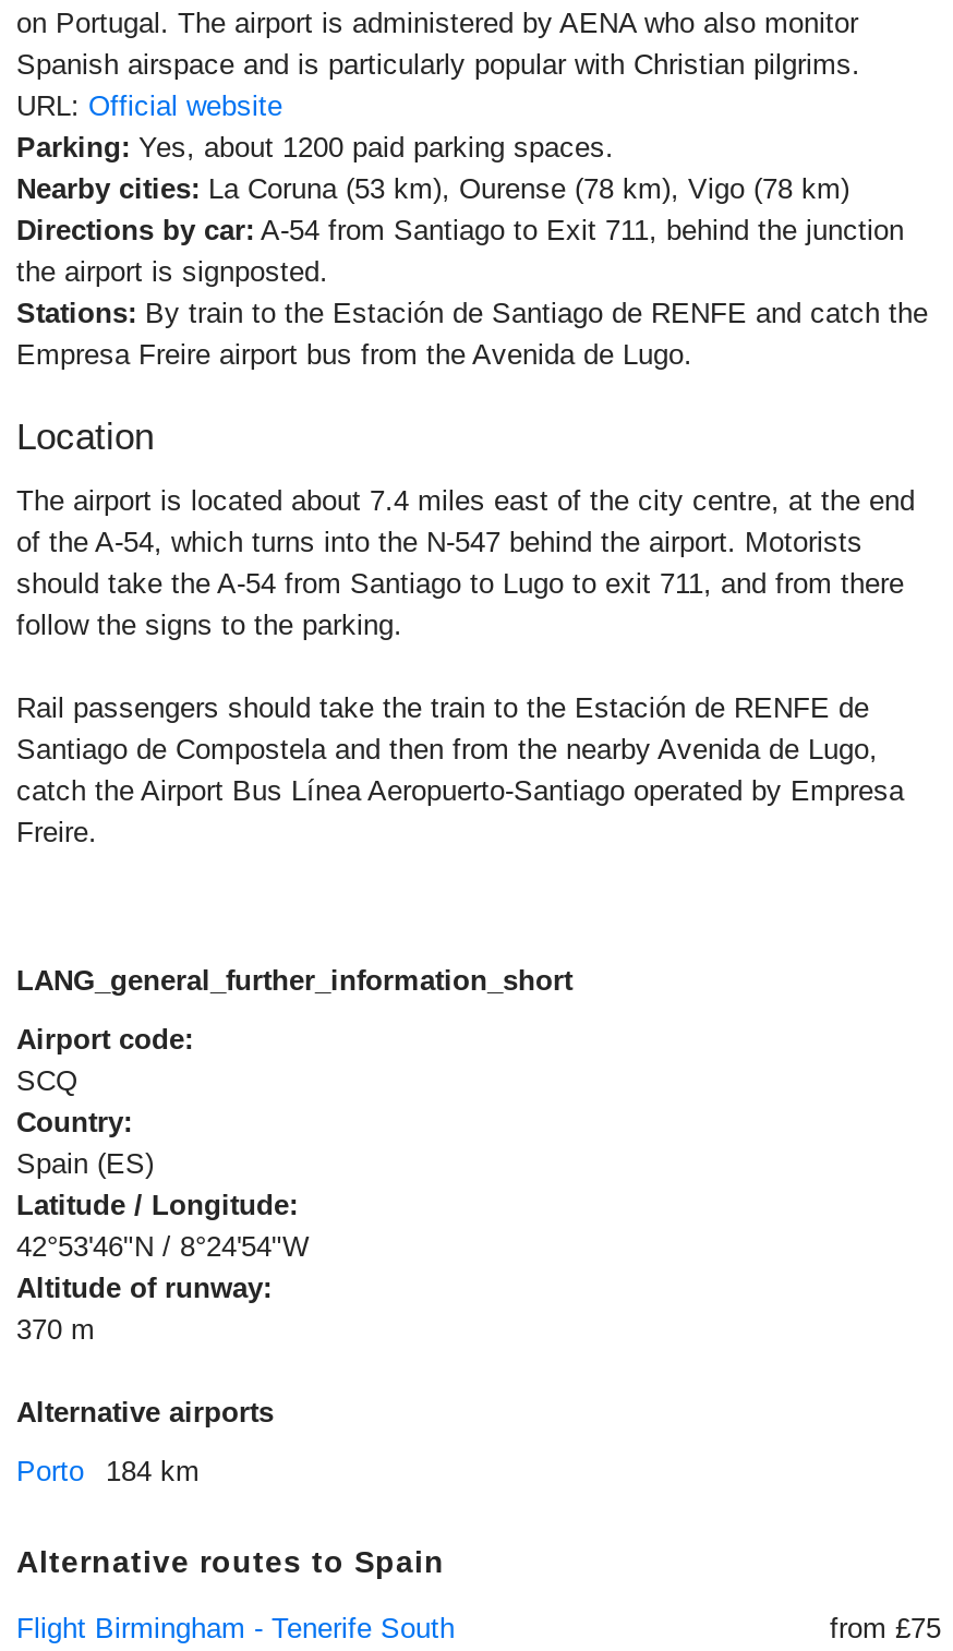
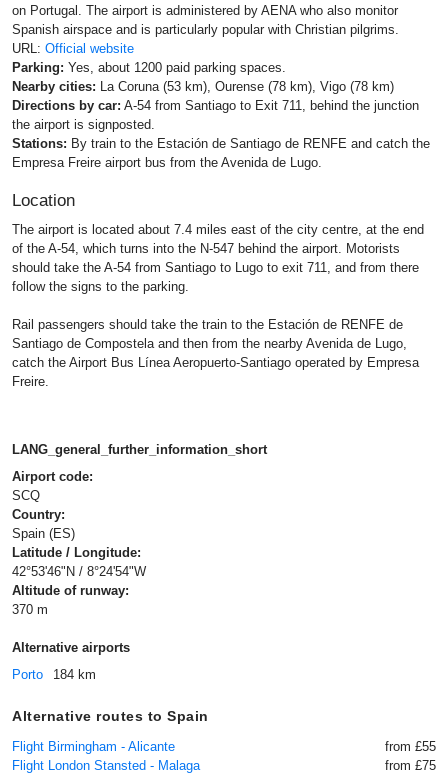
[16,1611,455,1644] Flight Birmingham - Tenerife South -> [12,739,436,773] Flight Birmingham - Alicante | from £55 | Flight London Stansted - Malaga

